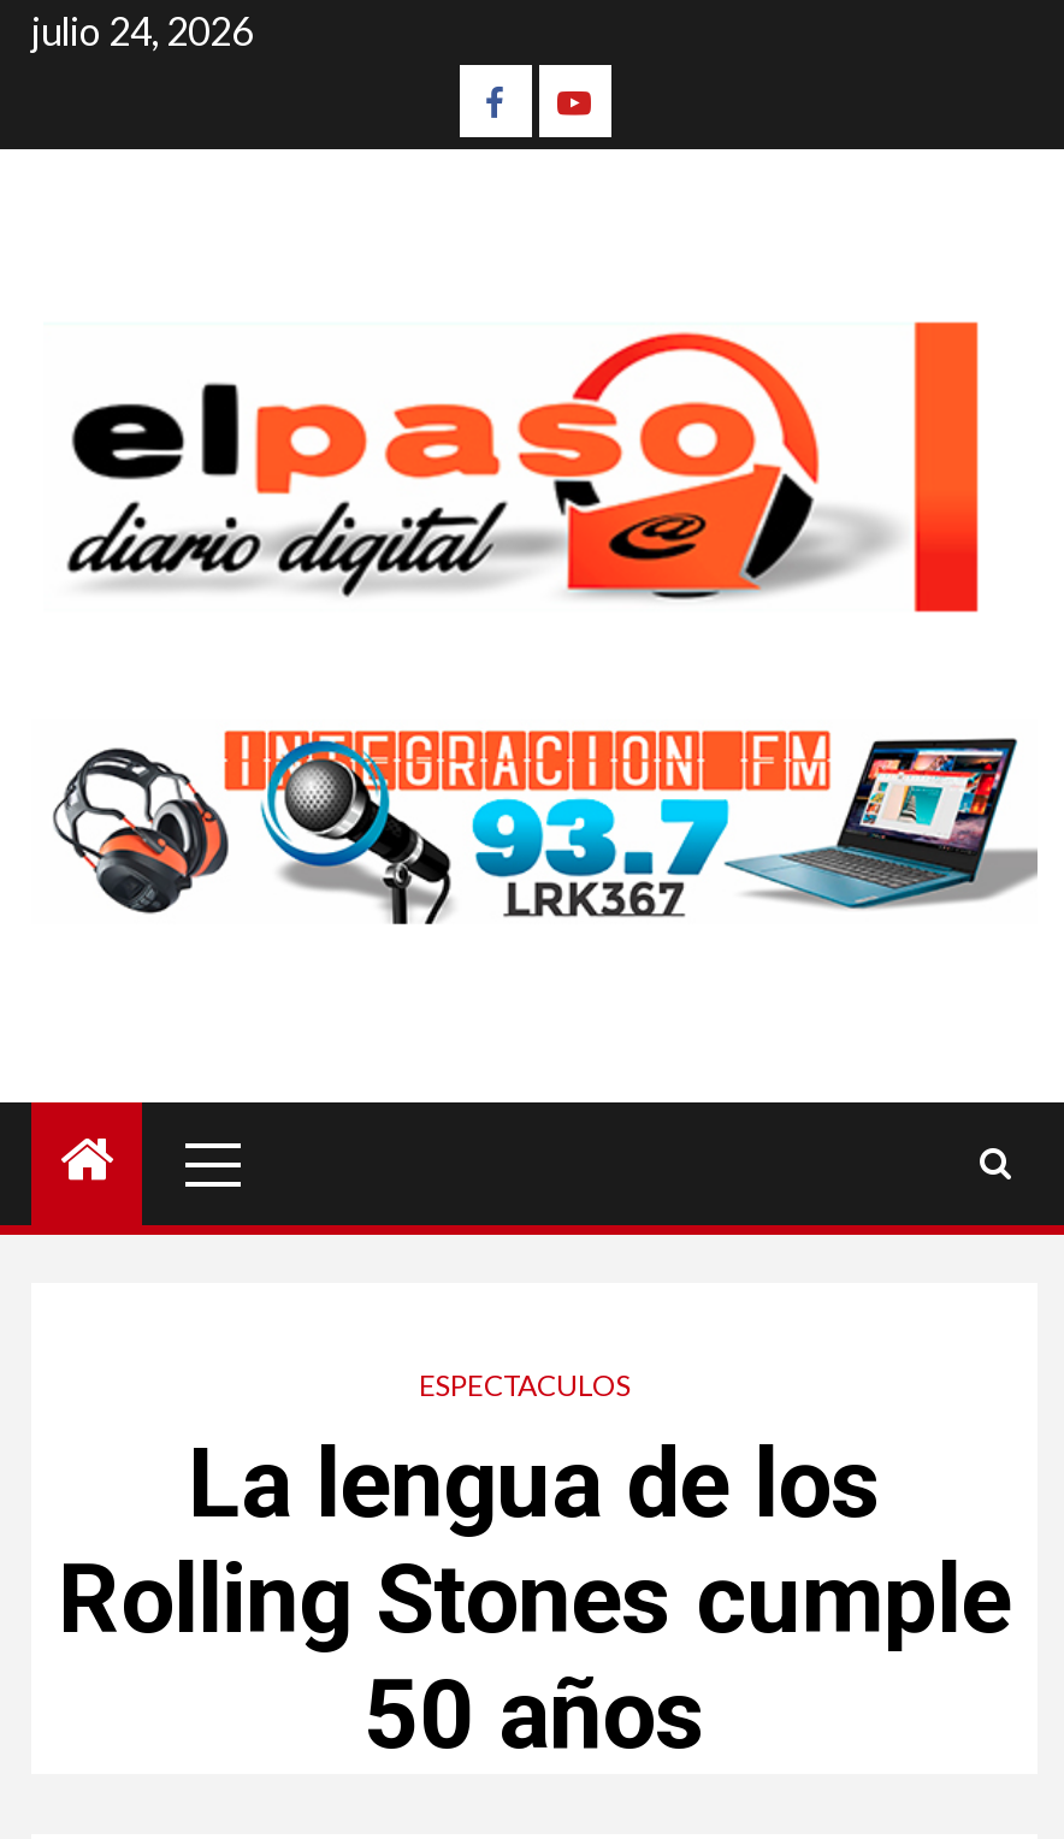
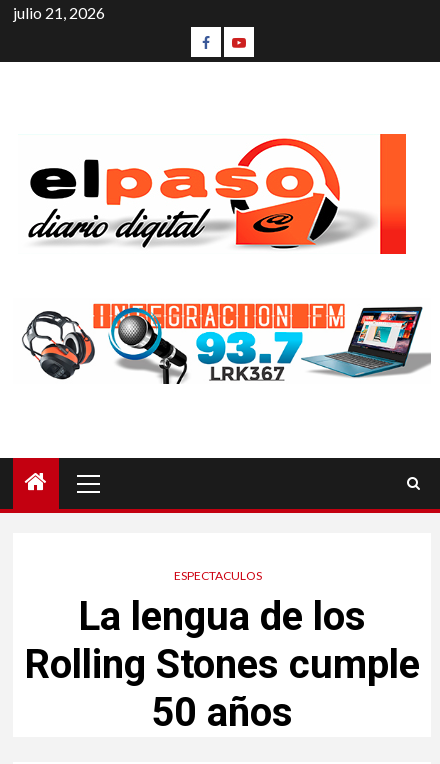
[31,7,253,53] julio 24, 2026 -> [13,3,105,22] julio 21, 2026

